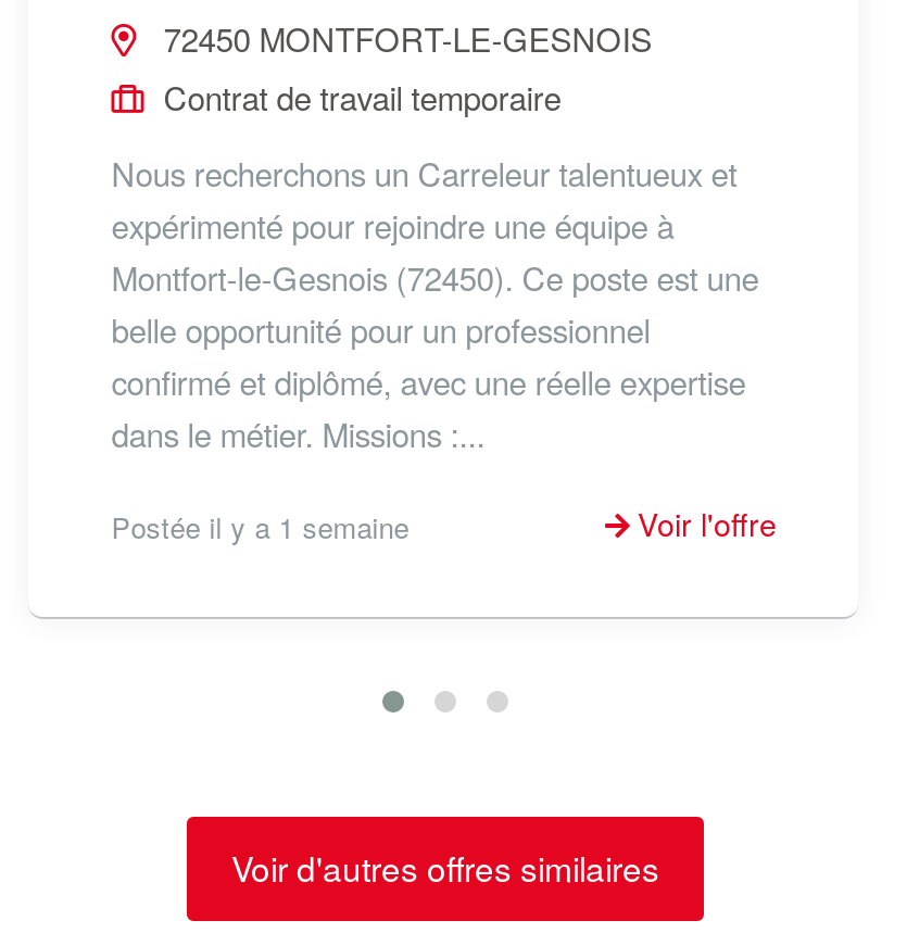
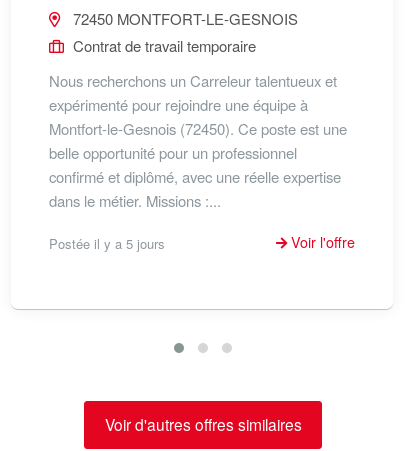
[111,507,409,548] Postée il y a 1 semaine -> [49,234,165,253] Postée il y a 5 jours

